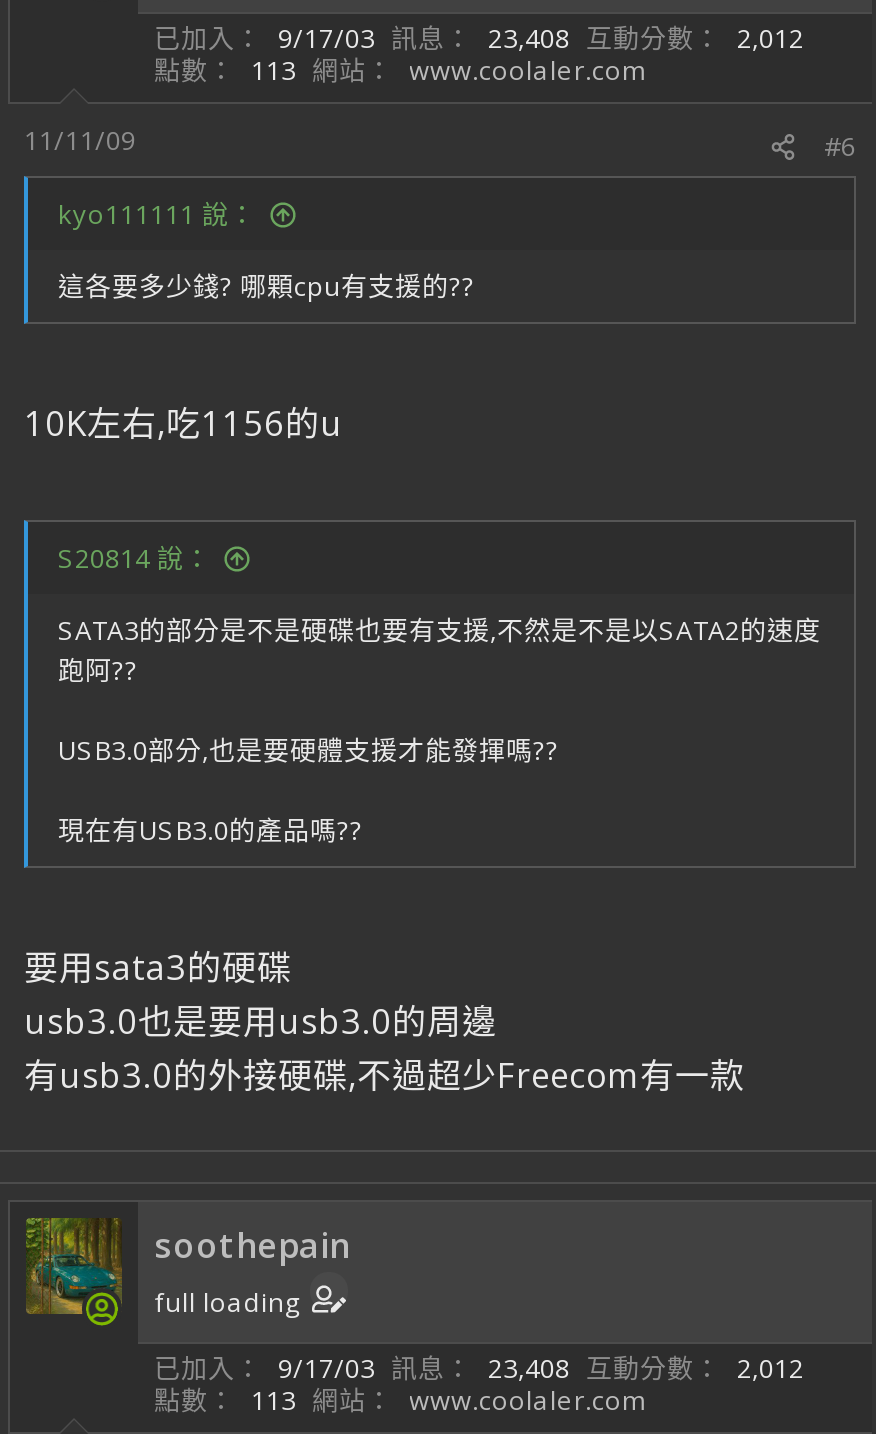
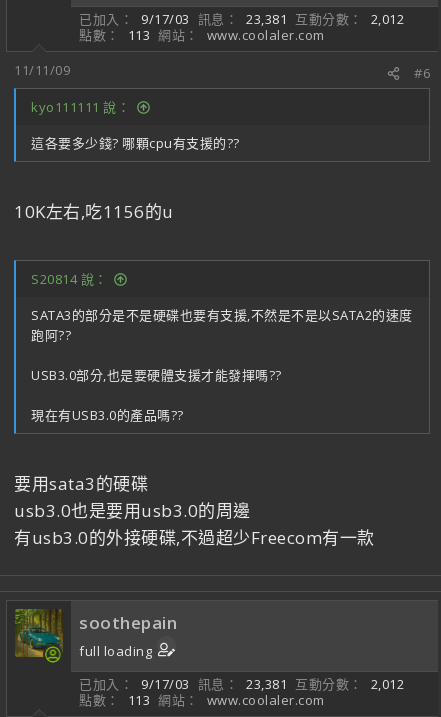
[154,20,804,56] 已加入 9/17/03 訊息 23,408 互動分數 2,012 -> [79,10,404,28] 已加入 9/17/03 訊息 23,381 互動分數 2,012
[154,1349,804,1385] 已加入 9/17/03 訊息 23,408 互動分數 2,012 -> [79,674,404,692] 已加入 9/17/03 訊息 23,381 互動分數 2,012

